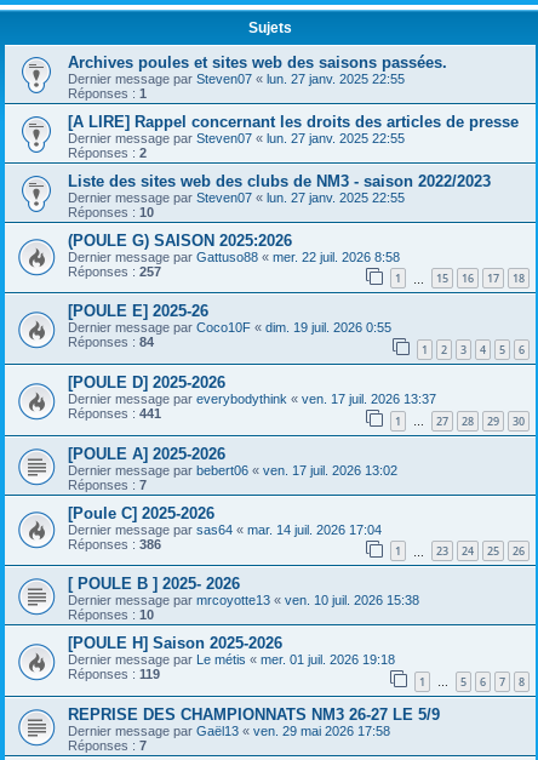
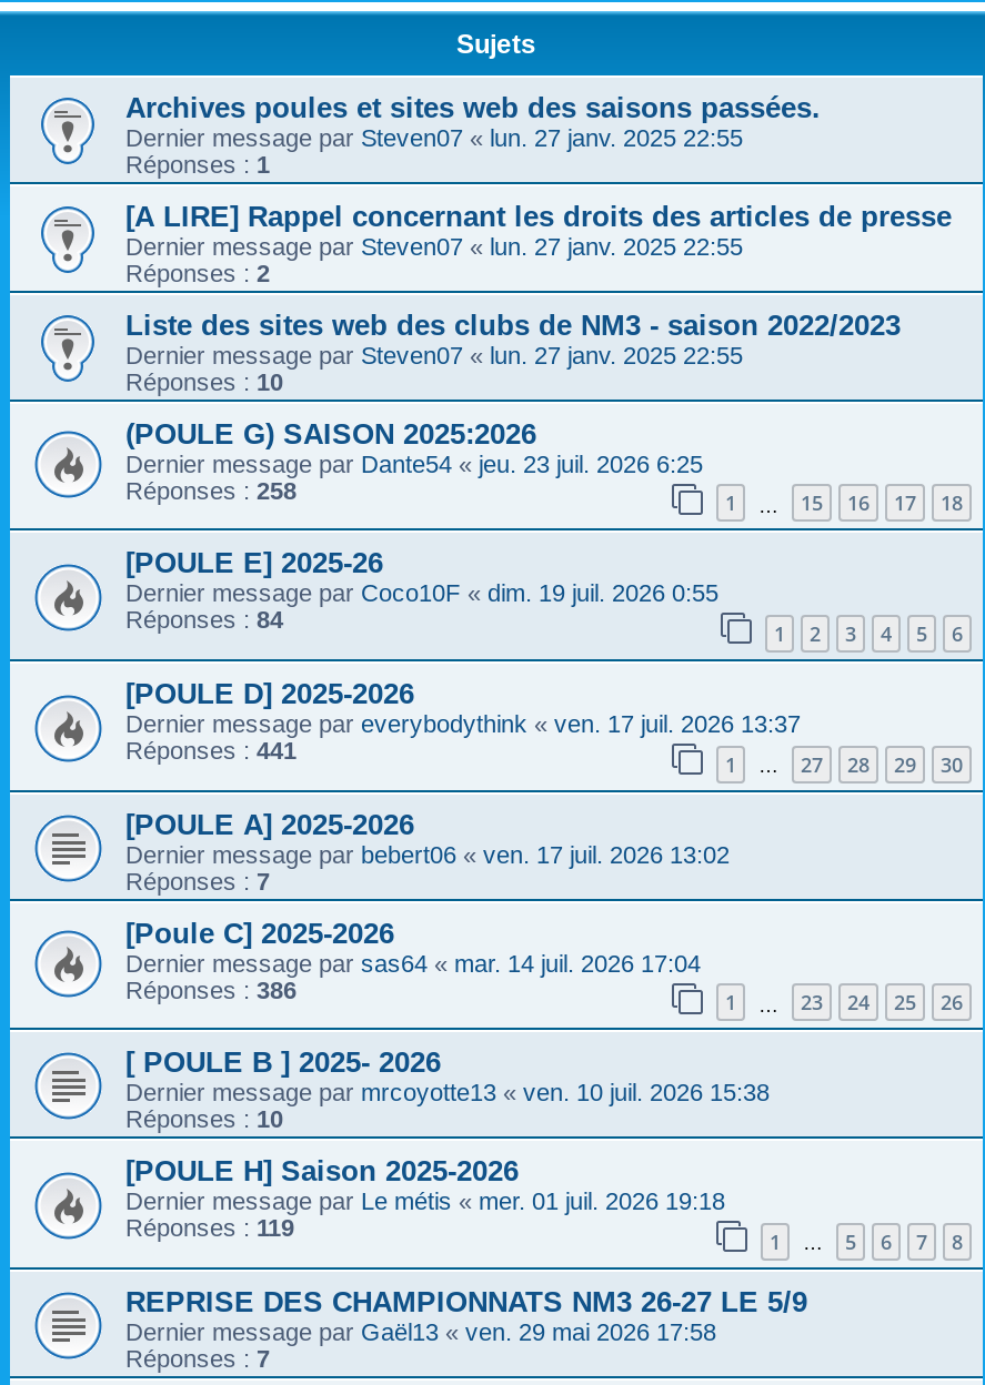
[68,249,400,264] Dernier message par Gattuso88 «mer. 22 juil. 2026 8:58 -> [125,450,703,477] Dernier message par Dante54 «jeu. 23 juil. 2026 6:25
[68,264,161,279] Réponses : 257 -> [125,477,296,503] Réponses : 258

